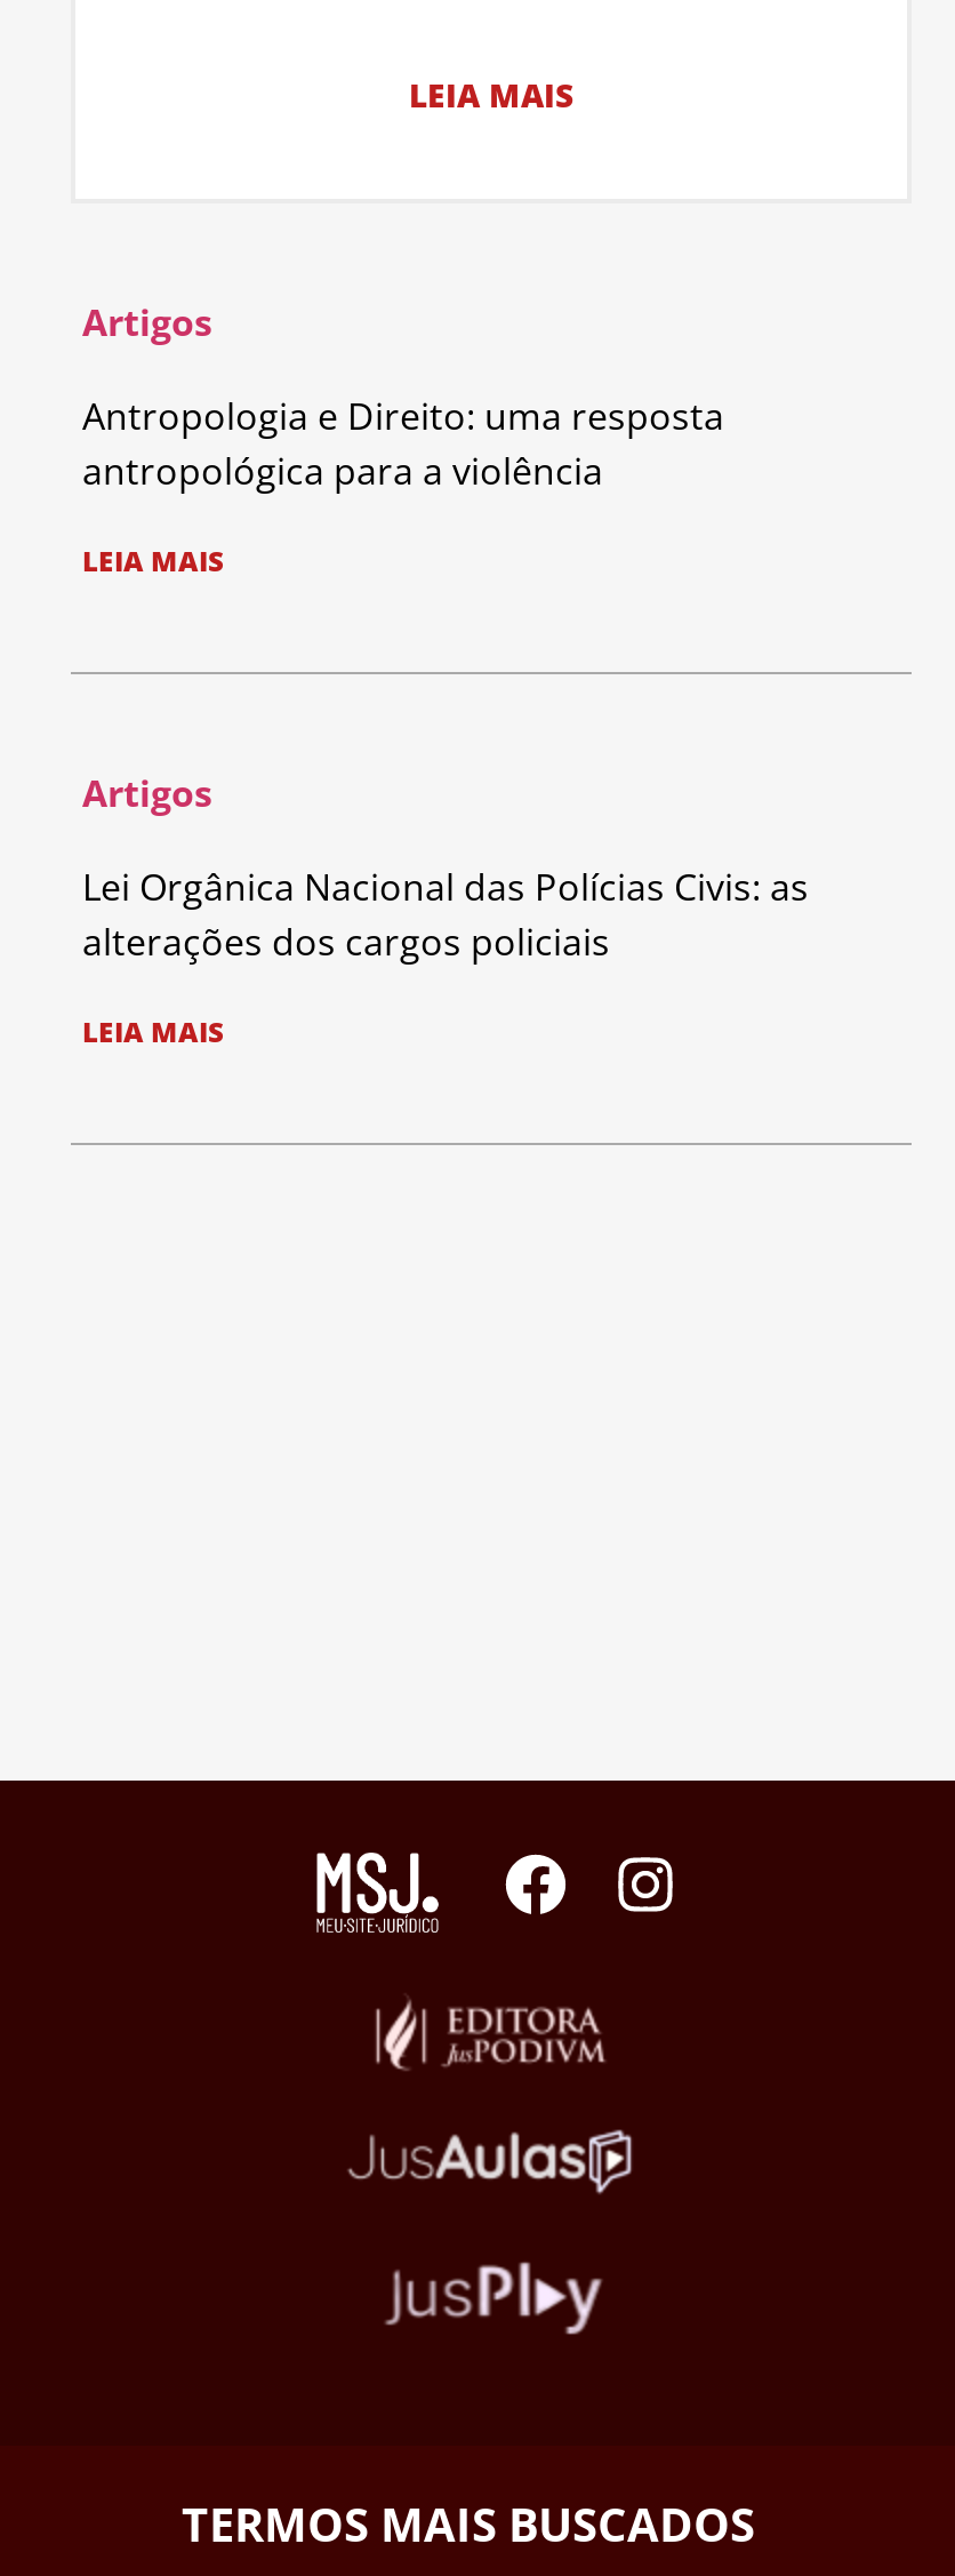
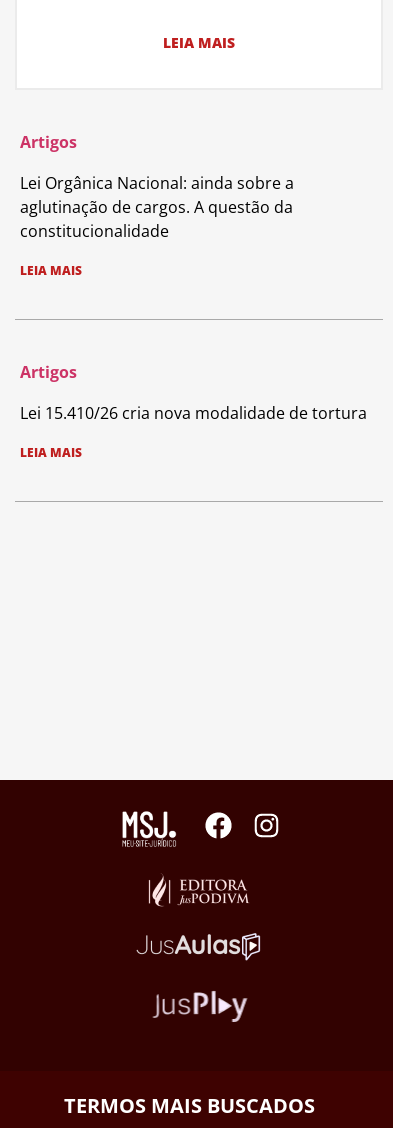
[82,391,724,496] Antropologia e Direito: uma resposta | antropológica para a violência -> [20,172,294,242] Lei Orgânica Nacional: ainda sobre a | aglutinação de cargos. A questão da | constitucionalidade
moved [82,542,224,819] -> [20,262,82,383]: LEIA MAIS | Artigos
[82,862,809,967] Lei Orgânica Nacional das Polícias Civis: as | alterações dos cargos policiais -> [20,402,367,424] Lei 15.410/26 cria nova modalidade de tortura

